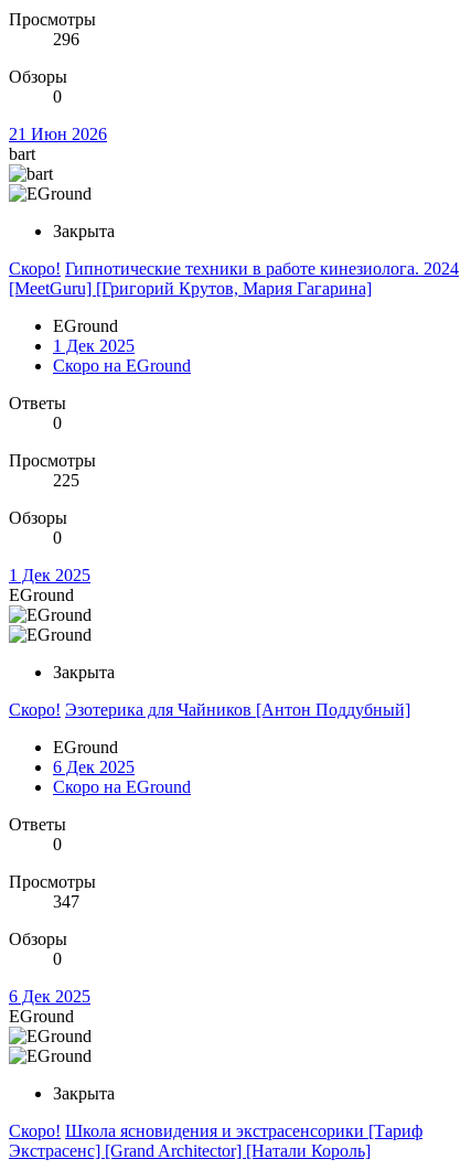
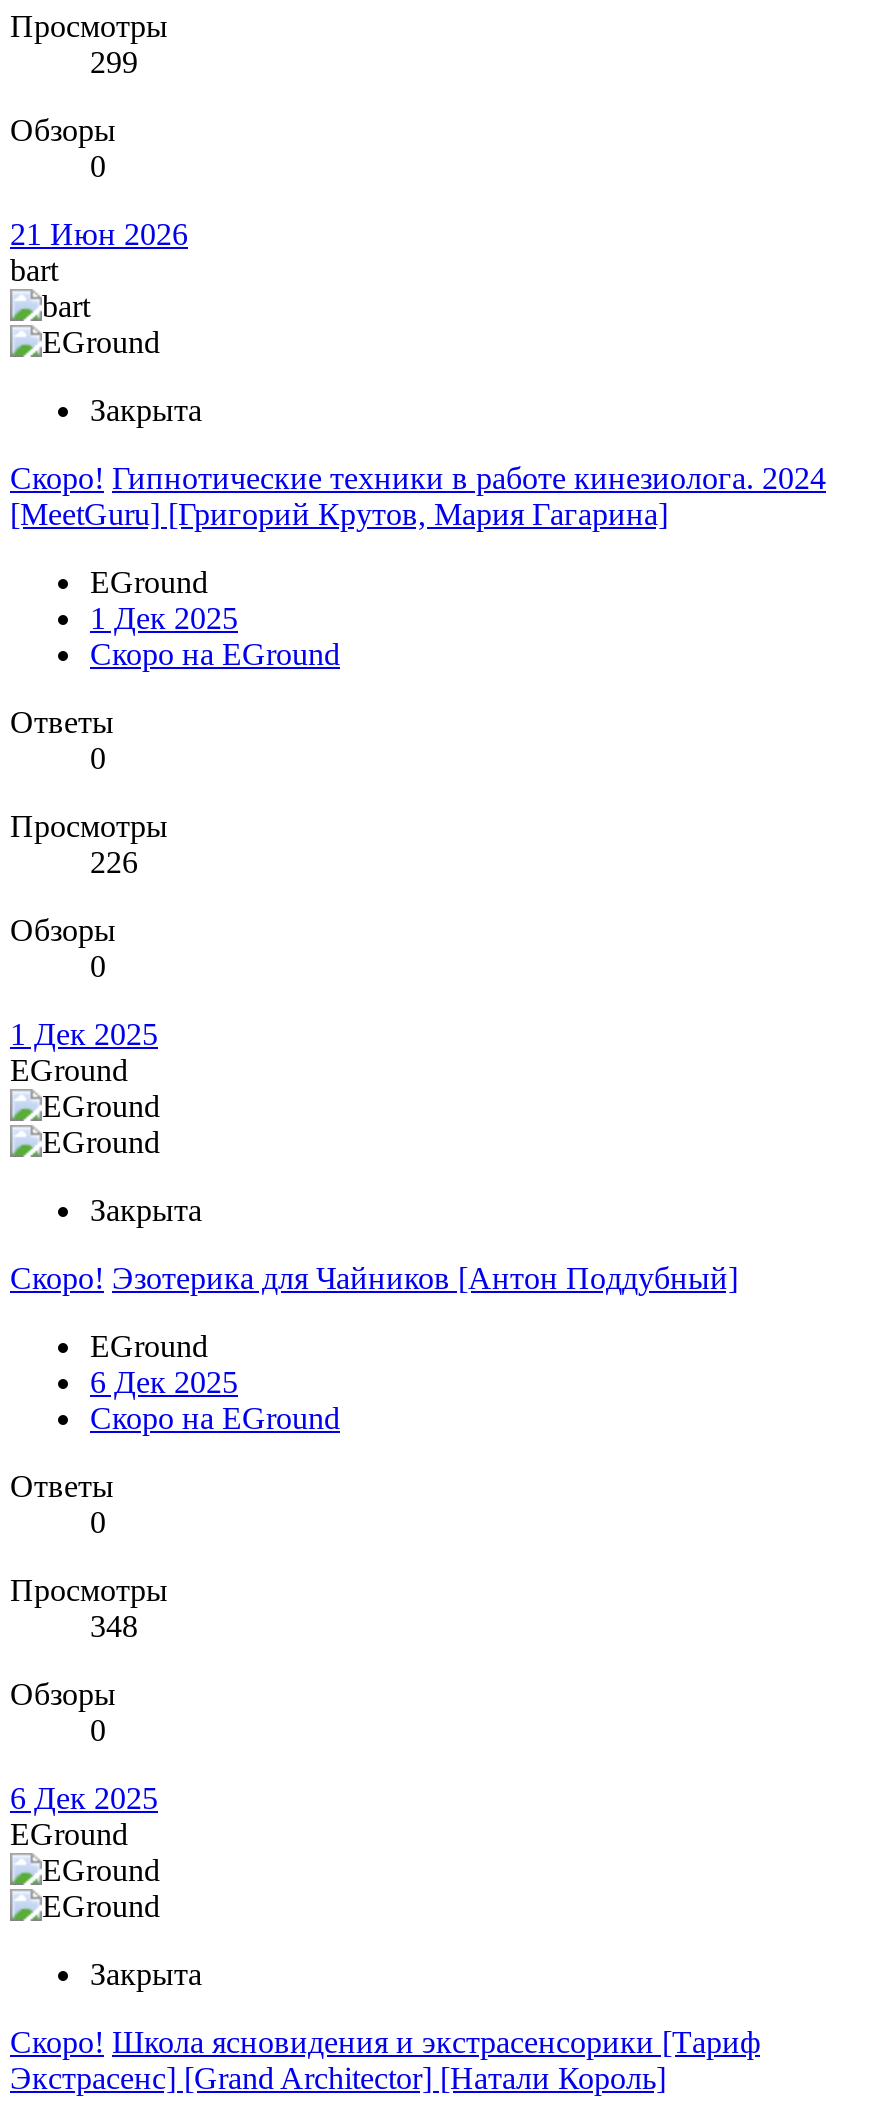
[53,30,79,49] 296 -> [90,46,138,80] 299
[53,471,79,490] 225 -> [90,846,138,880] 226
[53,892,79,911] 347 -> [90,1610,138,1644] 348

